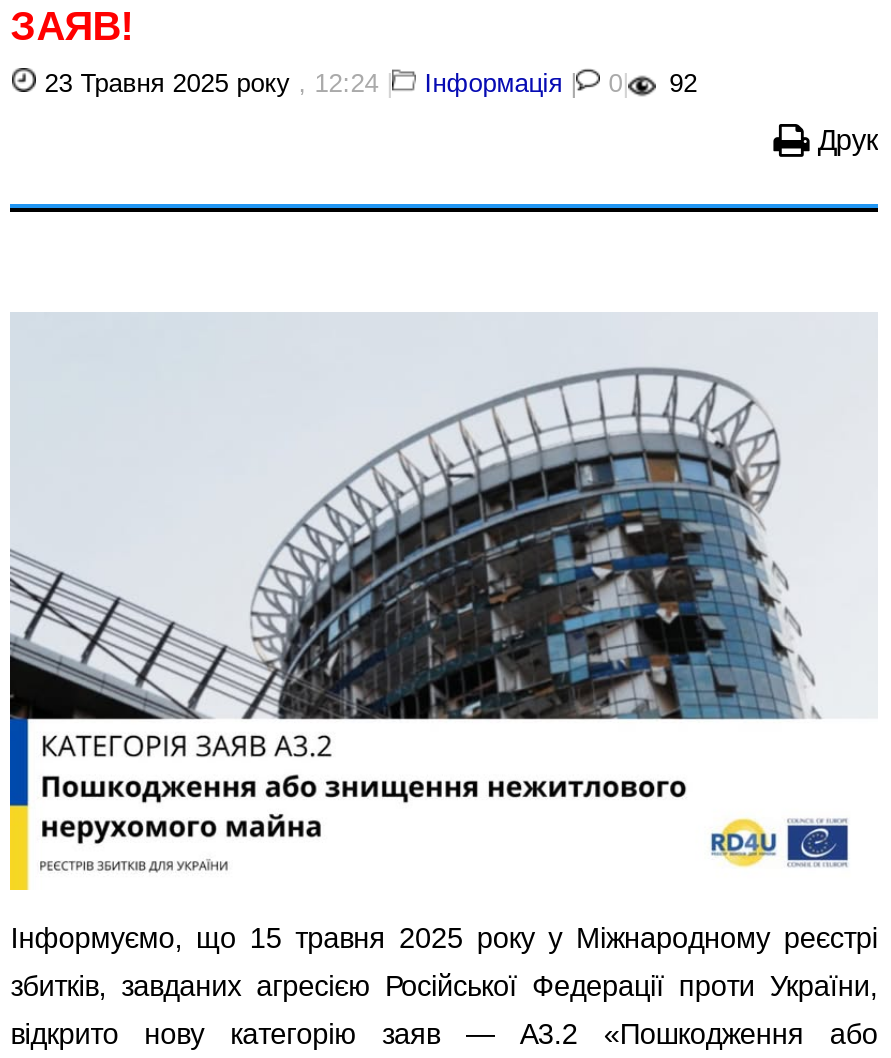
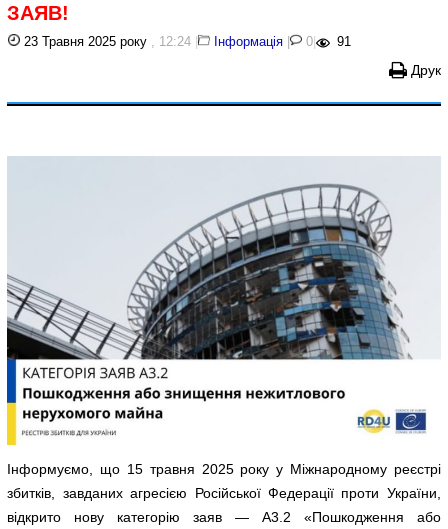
[669,69,697,99] 92 -> [337,34,351,49] 91

